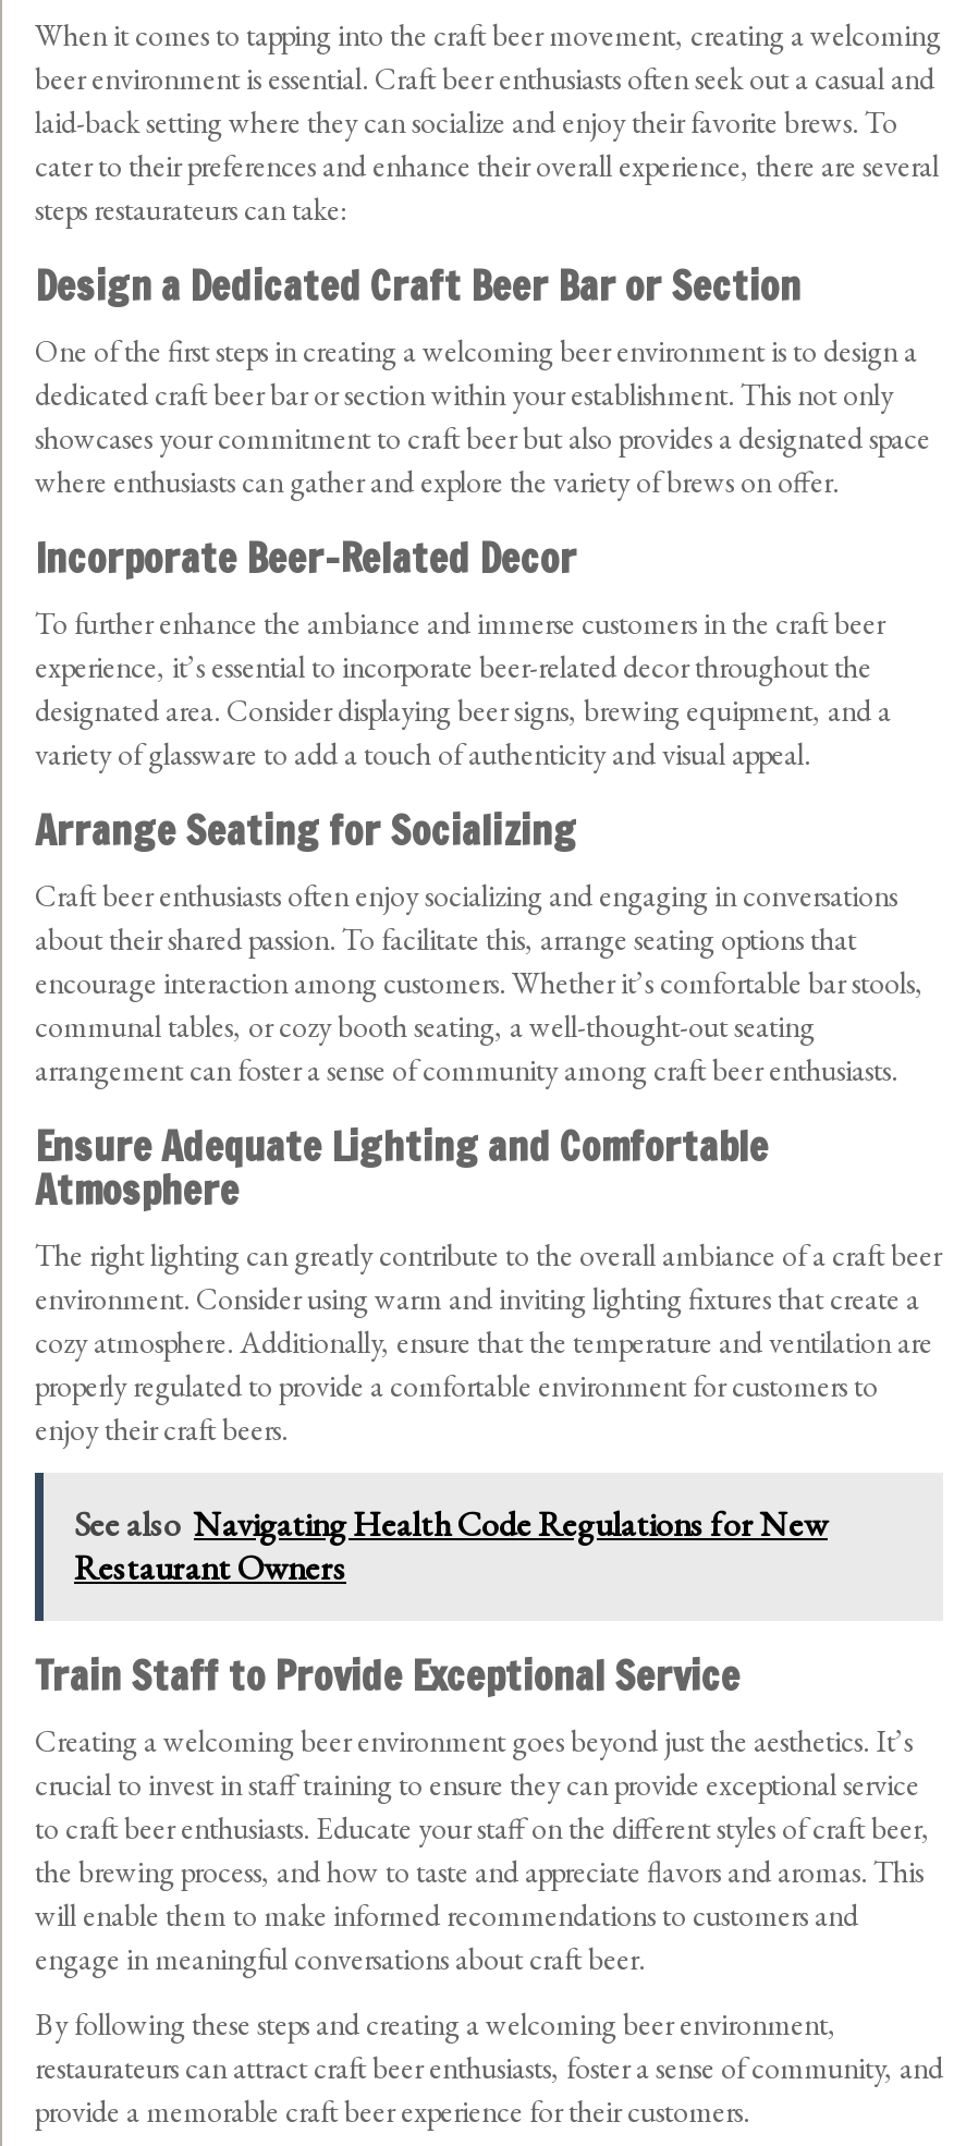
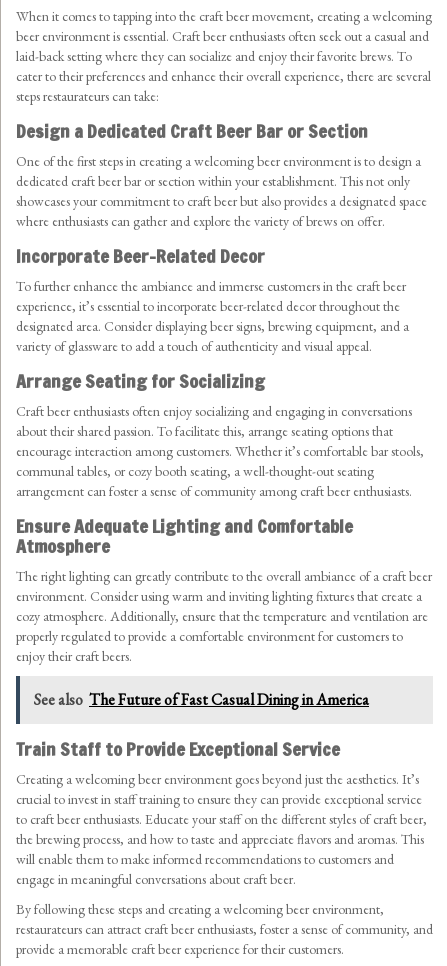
[74,1501,828,1590] See also Navigating Health Code Regulations for New | Restaurant Owners -> [34,689,369,710] See also The Future of Fast Casual Dining in America

